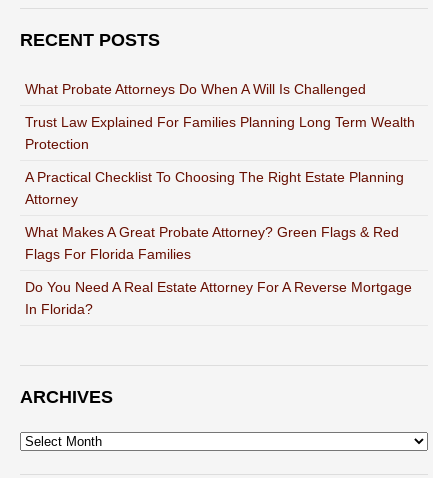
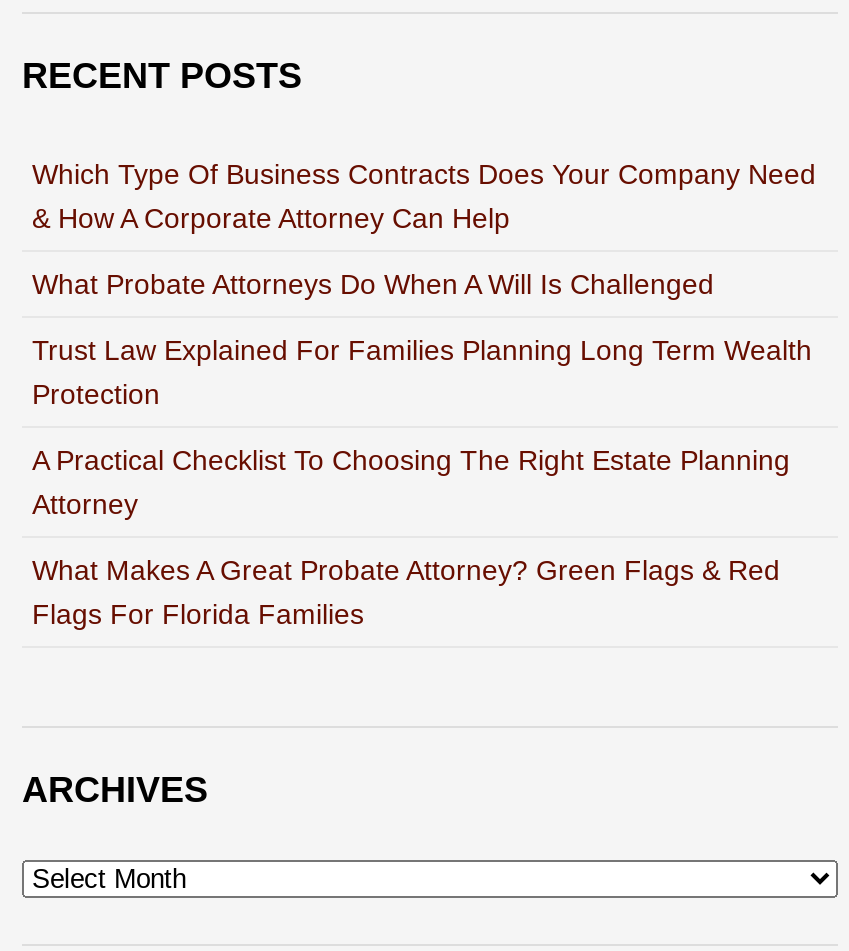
none -> [32,158,816,234] Which Type Of Business Contracts Does Your Company Need | & How A Corporate Attorney Can Help
moved [25,81,415,262] -> [32,268,812,630]: What Probate Attorneys Do When A Will Is Challenged | Trust Law Explained For Families Planning Long Term Wealth | Protection | A Practical Checklist To Choosing The Right Estate Planning | Attorney | What Makes A Great Probate Attorney? Green Flags & Red | Flags For Florida Families
[25,279,412,317] Do You Need A Real Estate Attorney For A Reverse Mortgage | In Florida? -> none

